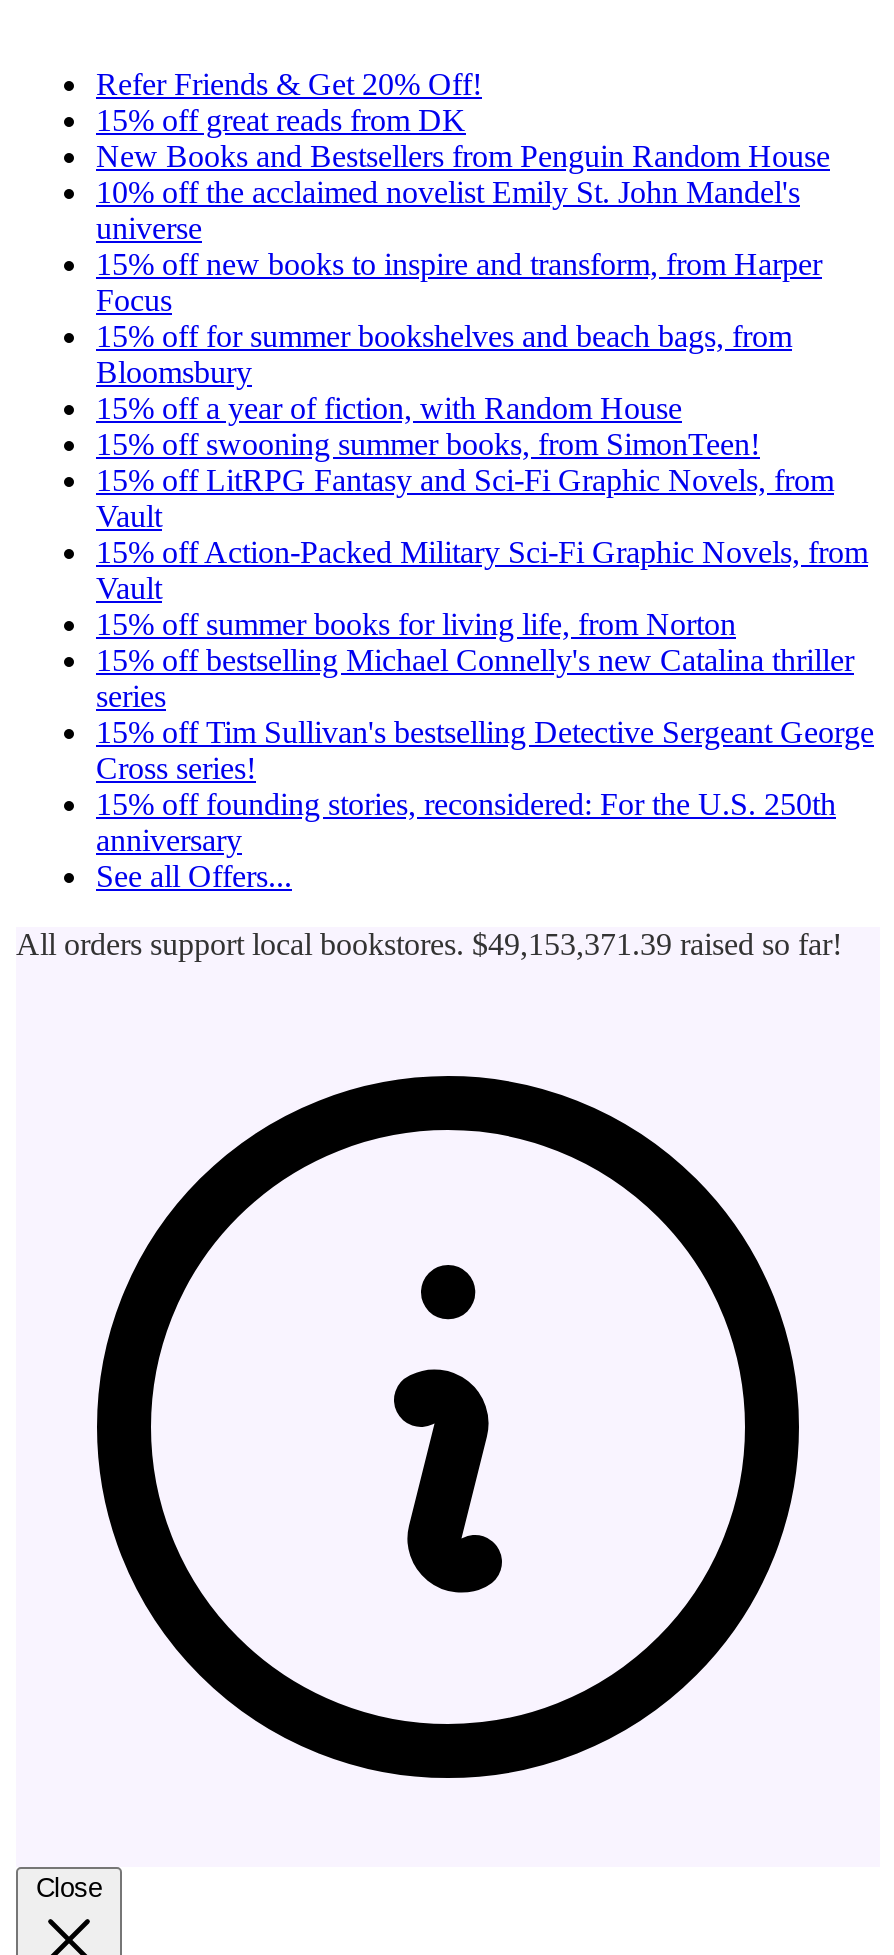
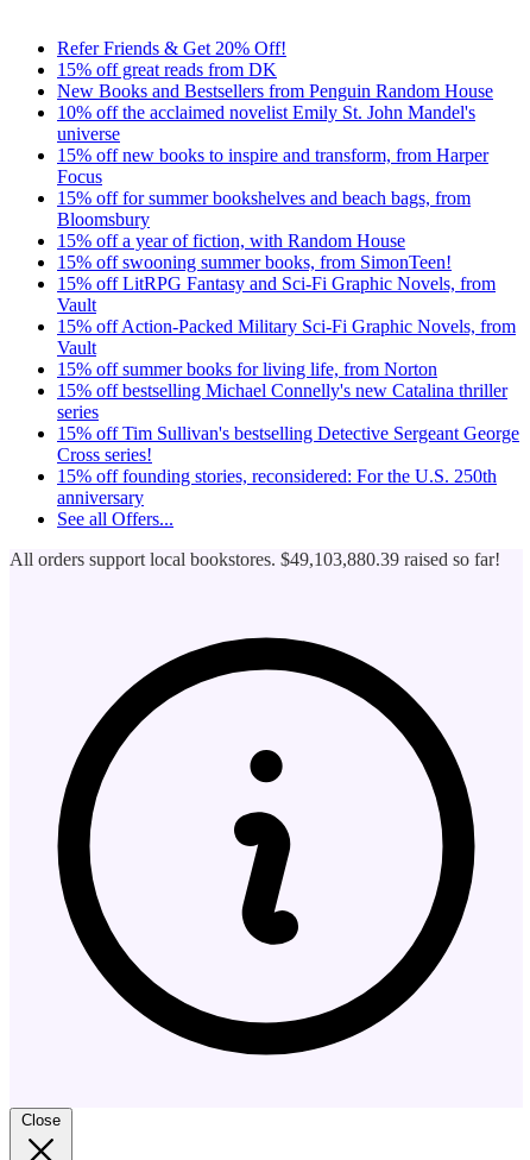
[16,927,842,961] All orders support local bookstores. $49,153,371.39 raised so far! -> [10,549,500,569] All orders support local bookstores. $49,103,880.39 raised so far!

